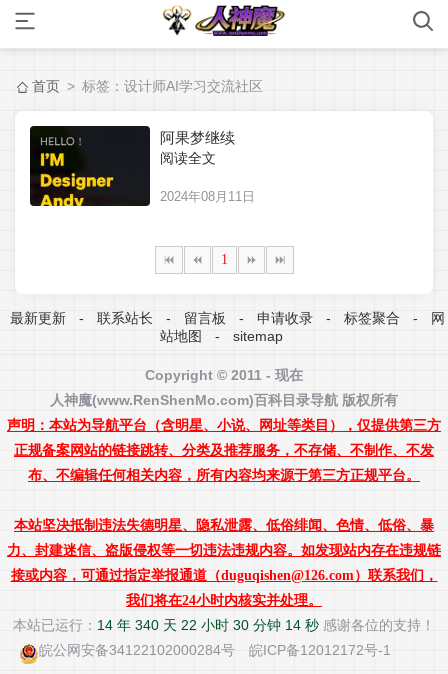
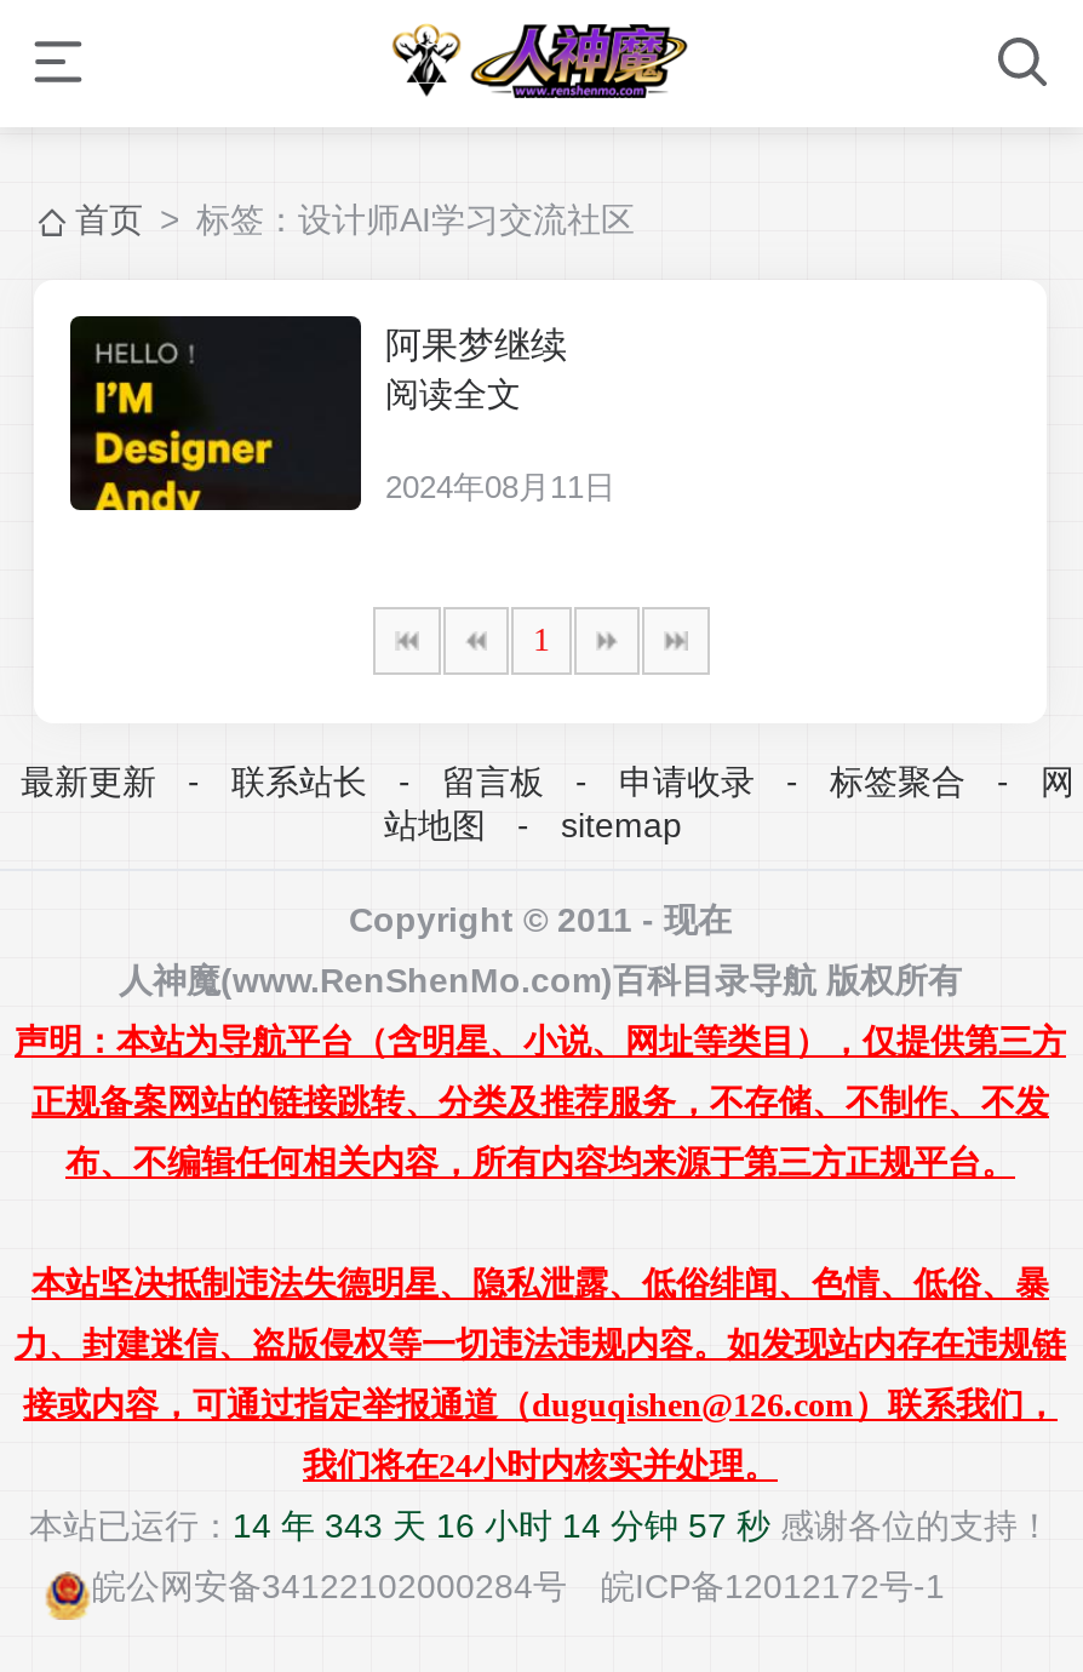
[13,617,435,633] 本站已运行：14 年 340 天 22 小时 30 分钟 14 秒 感谢各位的支持！ -> [29,1506,1052,1545] 本站已运行：14 年 343 天 16 小时 14 分钟 57 秒 感谢各位的支持！

